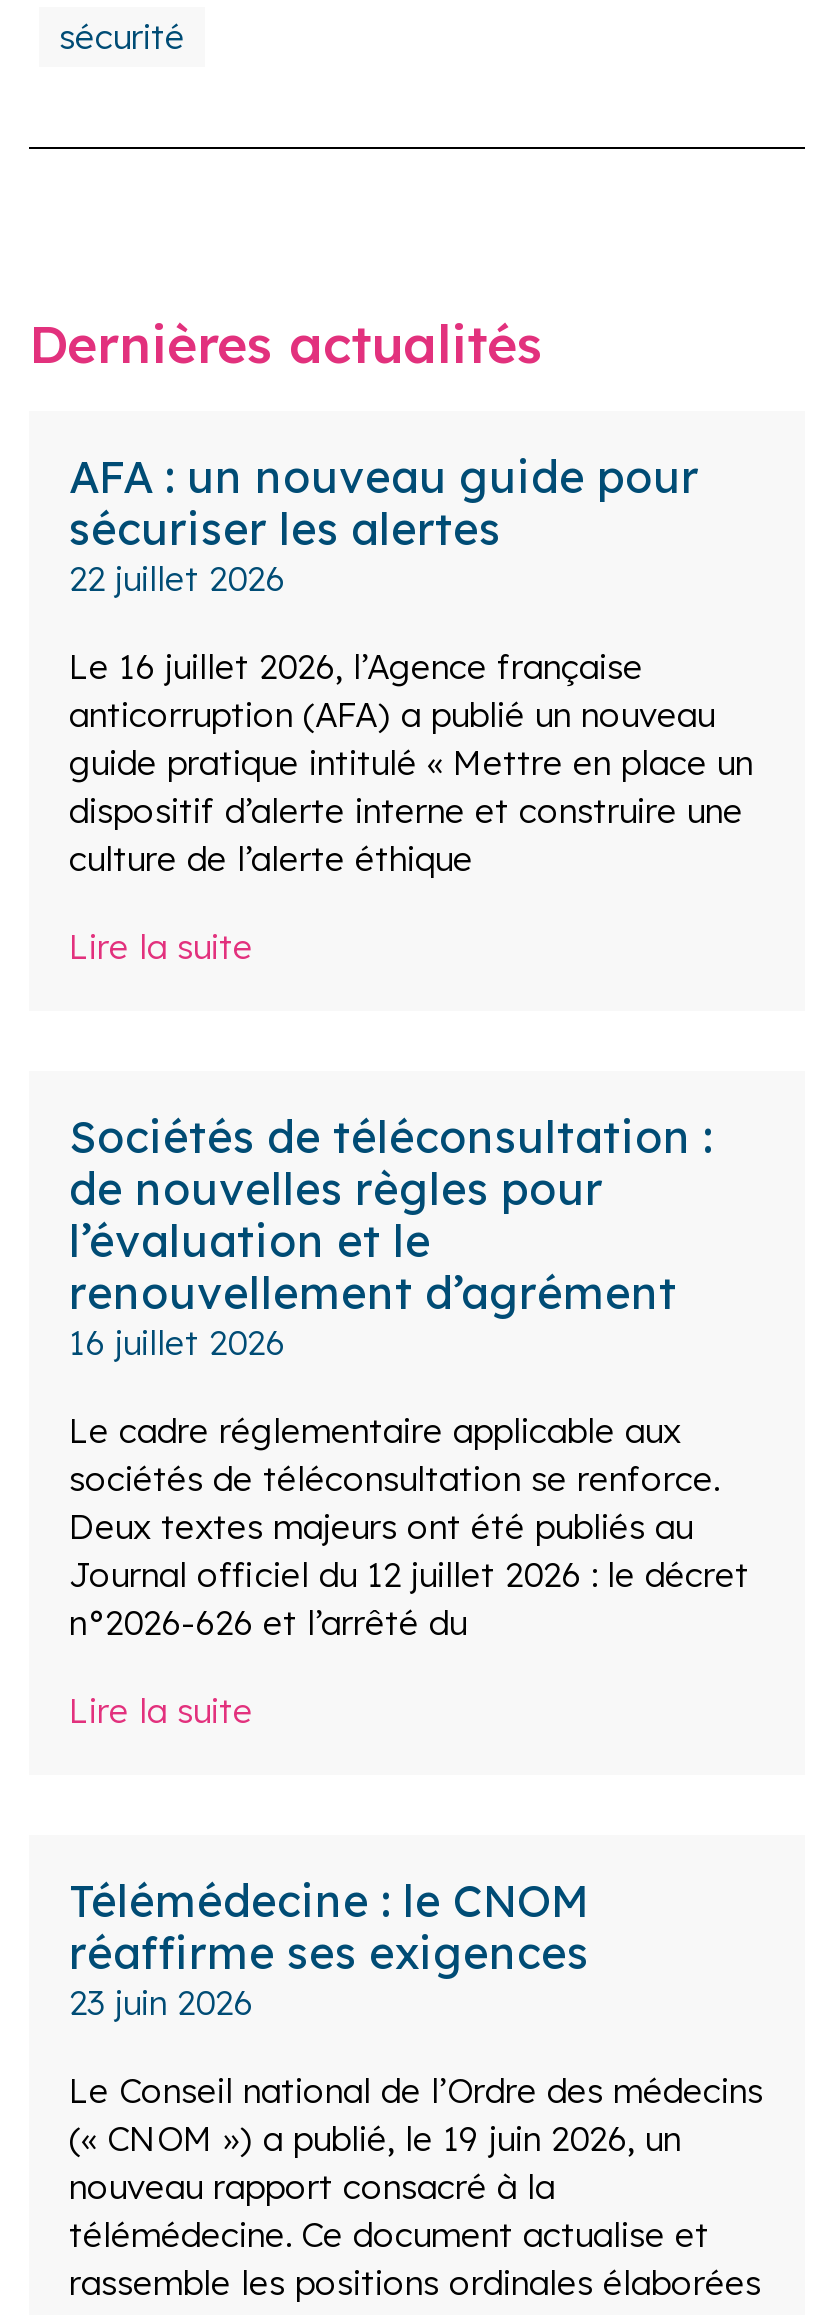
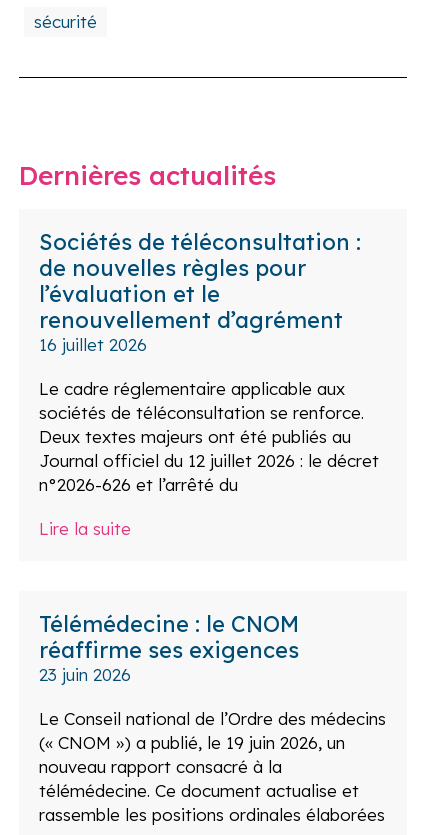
[69,449,753,967] AFA : un nouveau guide pour | sécuriser les alertes | 22 juillet 2026 | Le 16 juillet 2026, l’Agence française | anticorruption (AFA) a publié un nouveau | guide pratique intitulé « Mettre en place un | dispositif d’alerte interne et construire une | culture de l’alerte éthique | Lire la suite -> none

